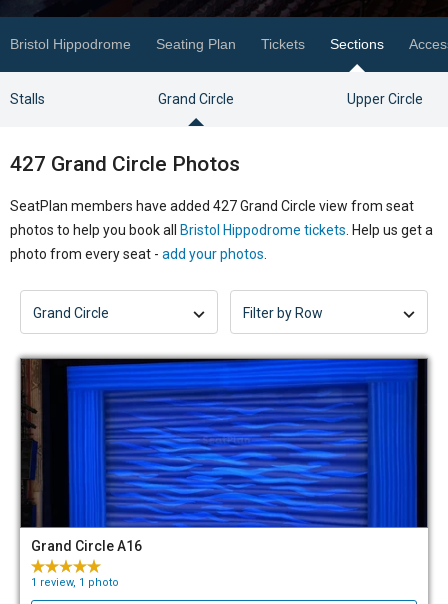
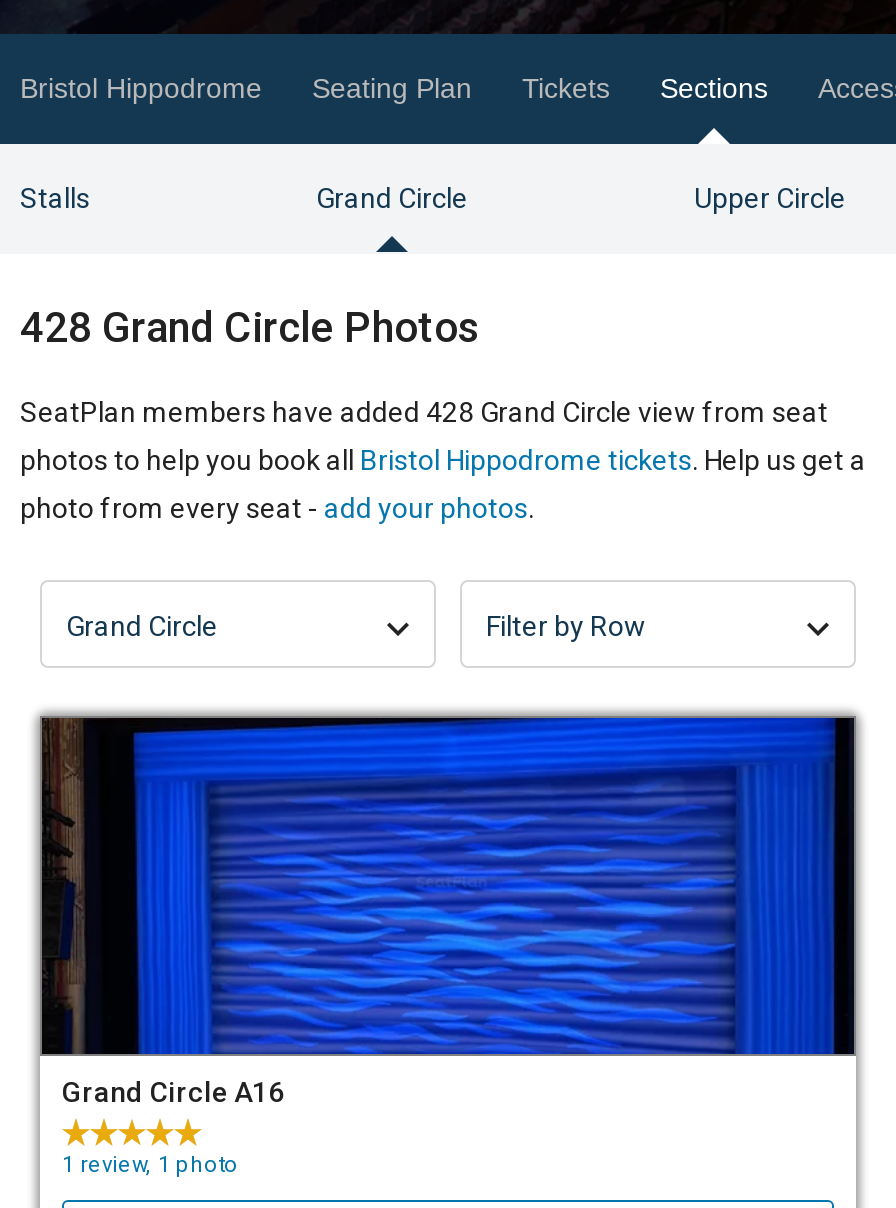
[10,152,240,176] 427 Grand Circle Photos -> [20,304,480,352] 428 Grand Circle Photos
[10,198,414,214] SeatPlan members have added 427 Grand Circle view from seat -> [20,397,828,429] SeatPlan members have added 428 Grand Circle view from seat

